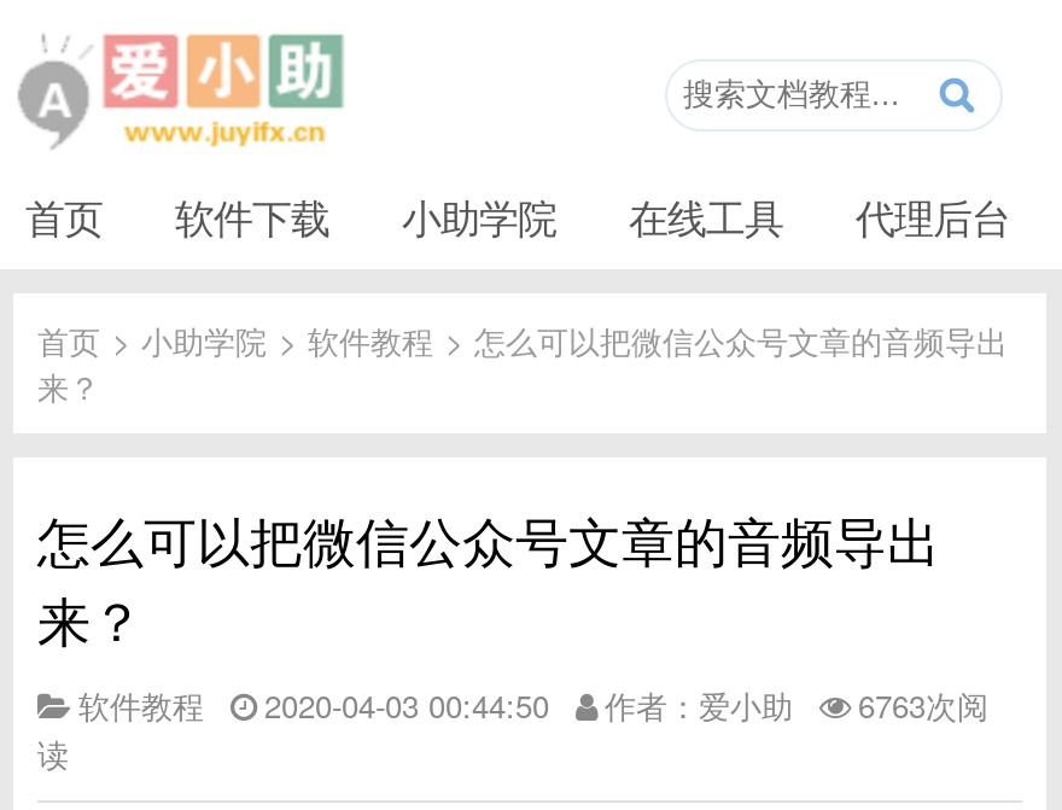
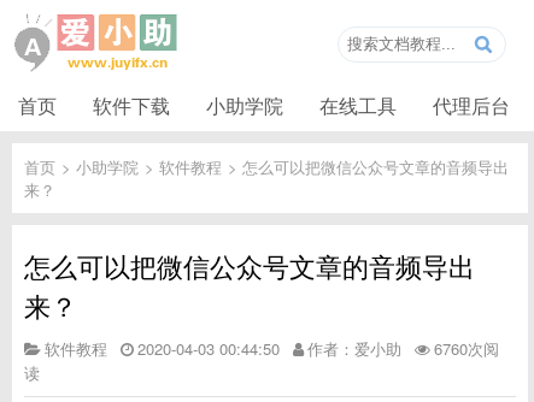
[78,682,988,728] 软件教程 2020-04-03 00:44:50 作者：爱小助 6763次阅 -> [45,337,499,360] 软件教程 2020-04-03 00:44:50 作者：爱小助 6760次阅

